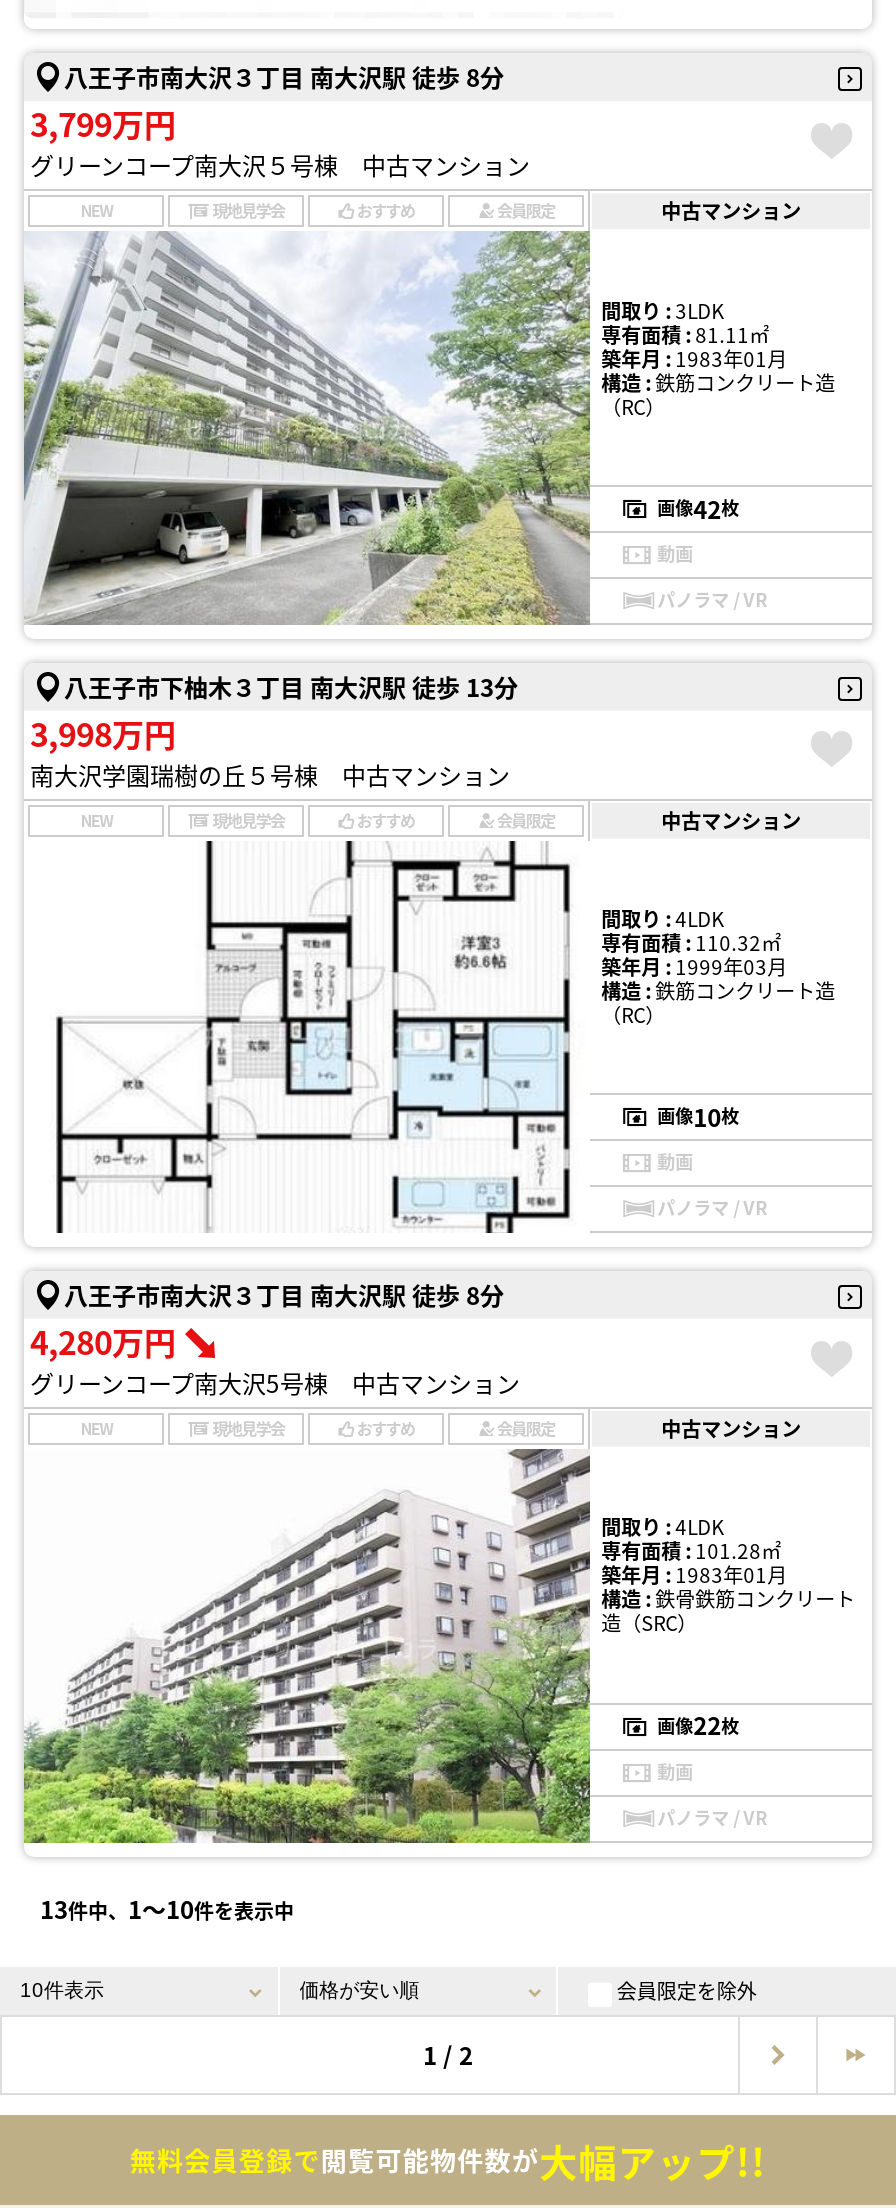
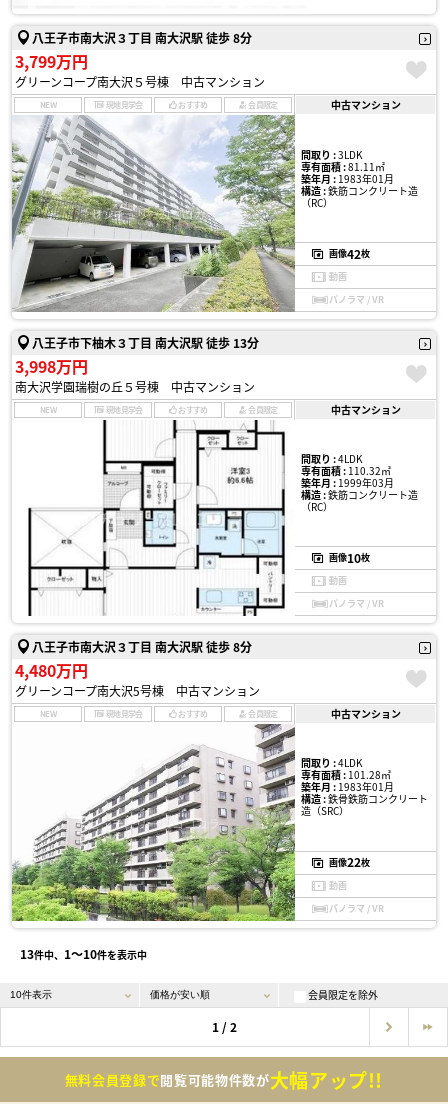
[30,1317,184,1365] 4,280万円 -> [15,658,92,682] 4,480万円

